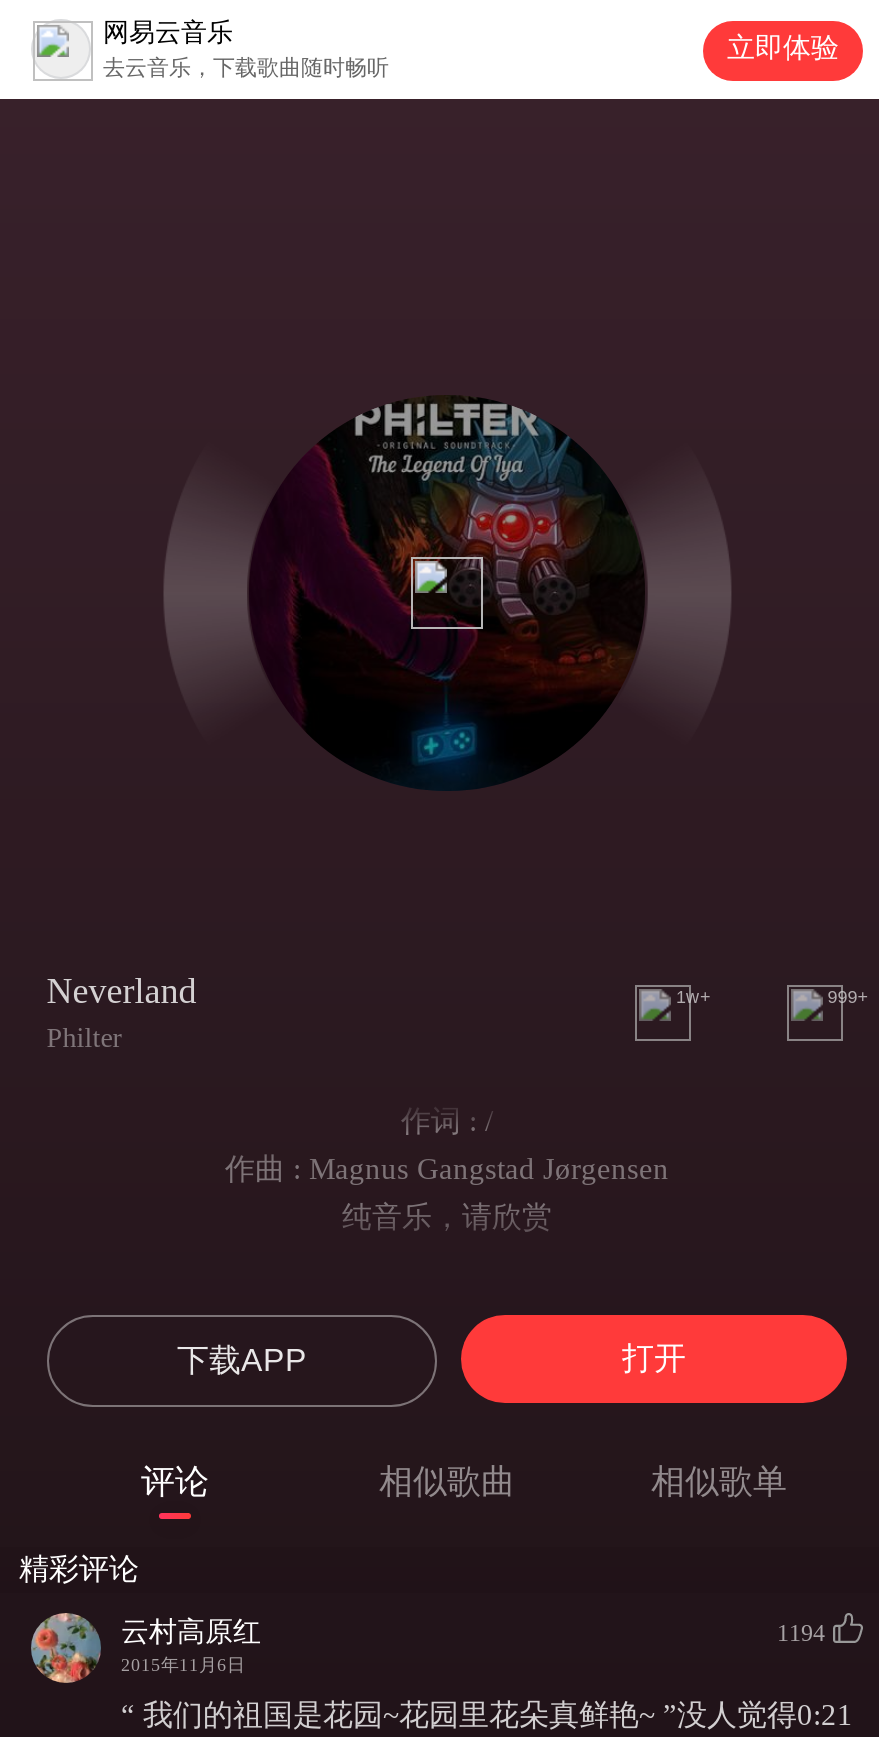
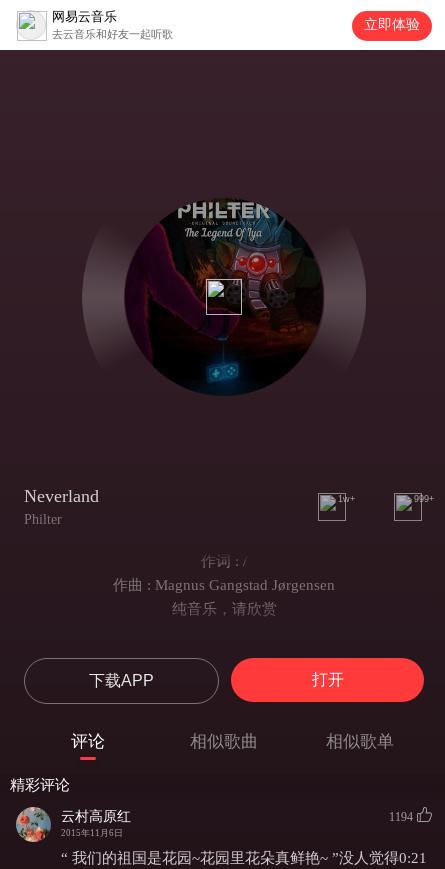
[103,55,389,79] 去云音乐，下载歌曲随时畅听 -> [52,28,173,40] 去云音乐和好友一起听歌

